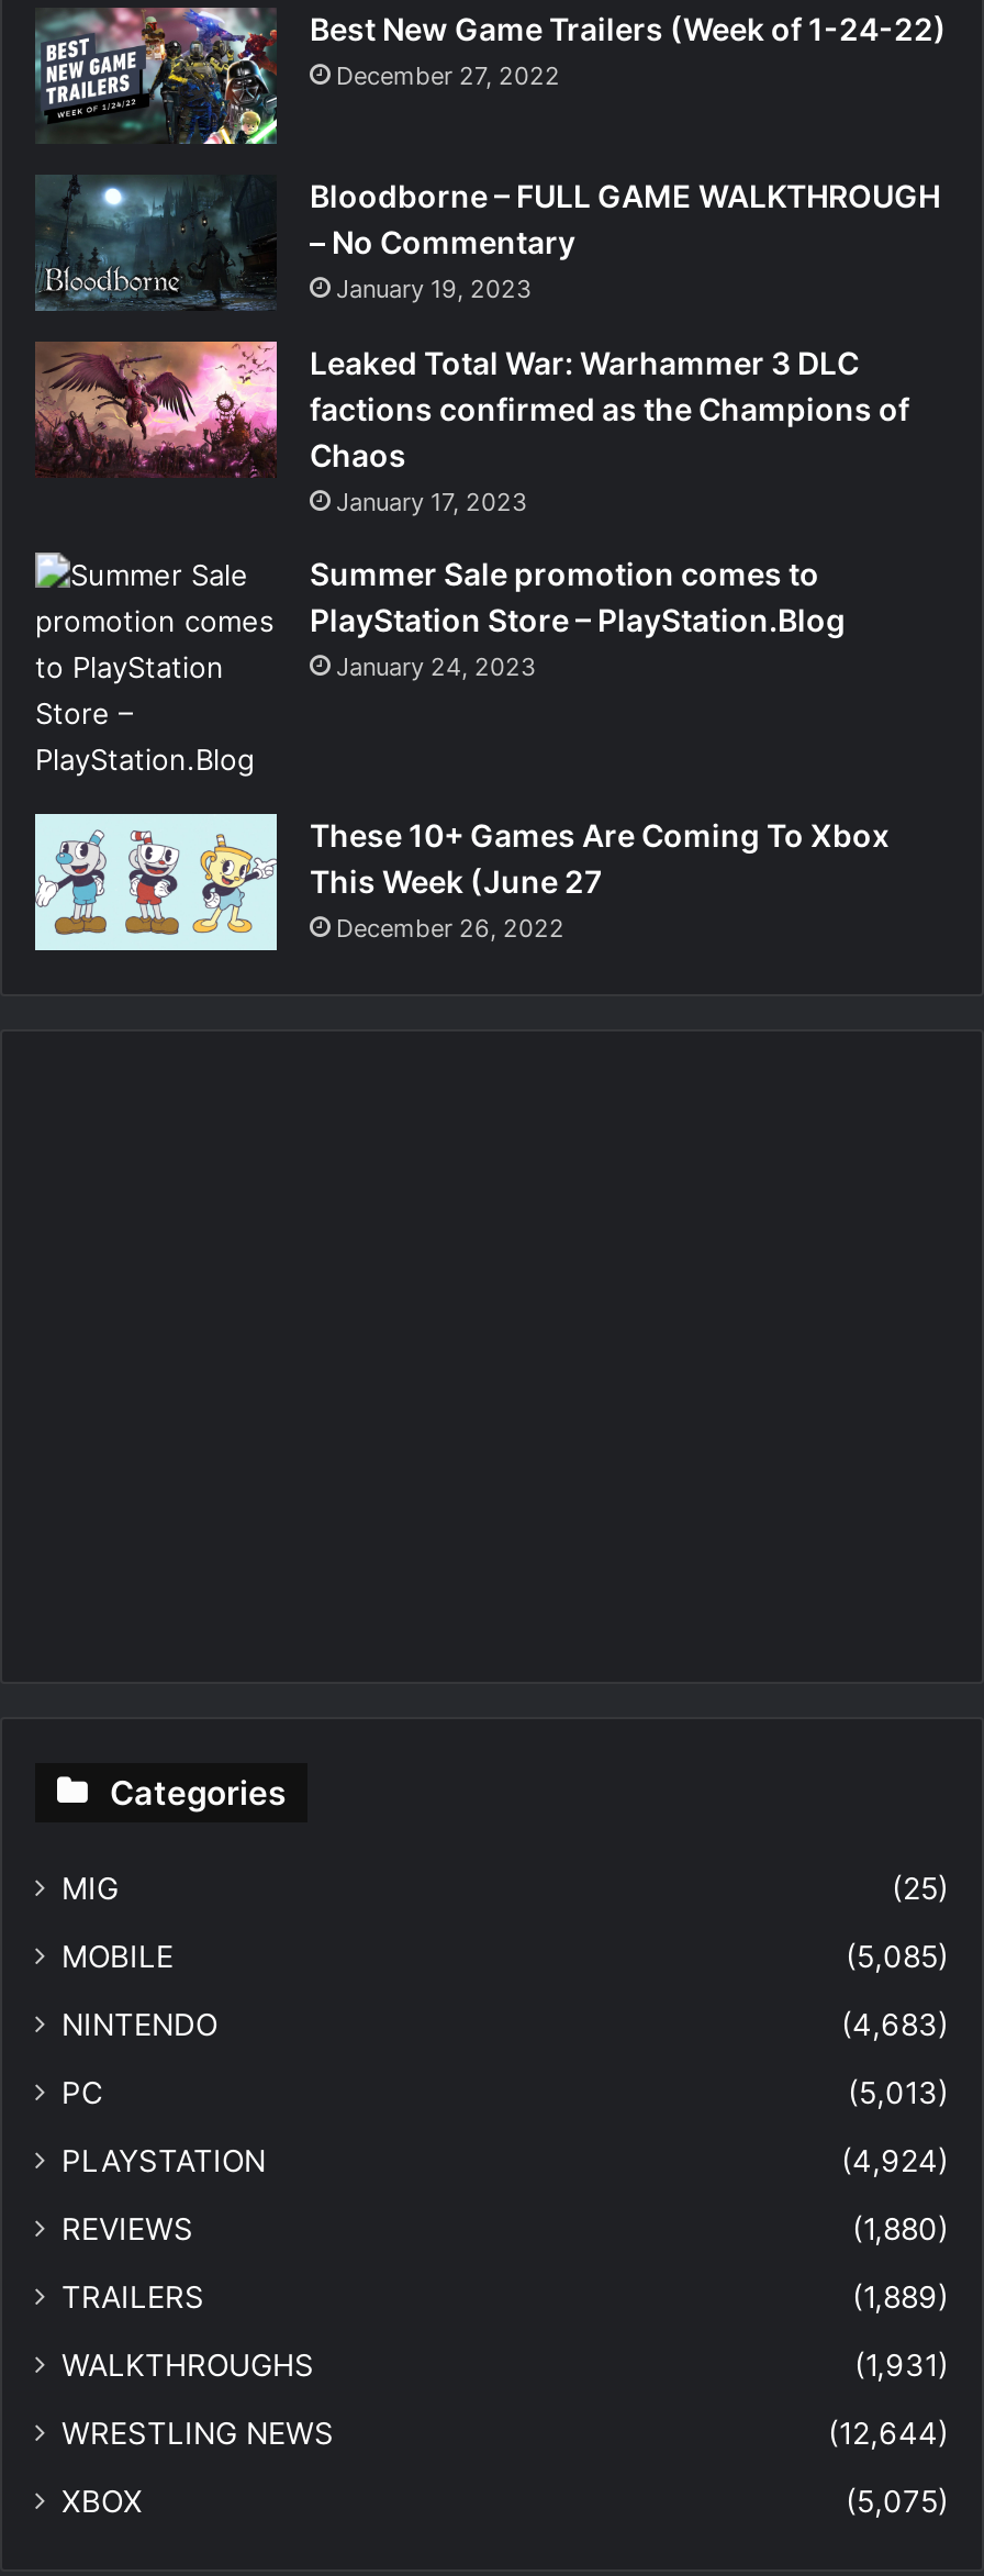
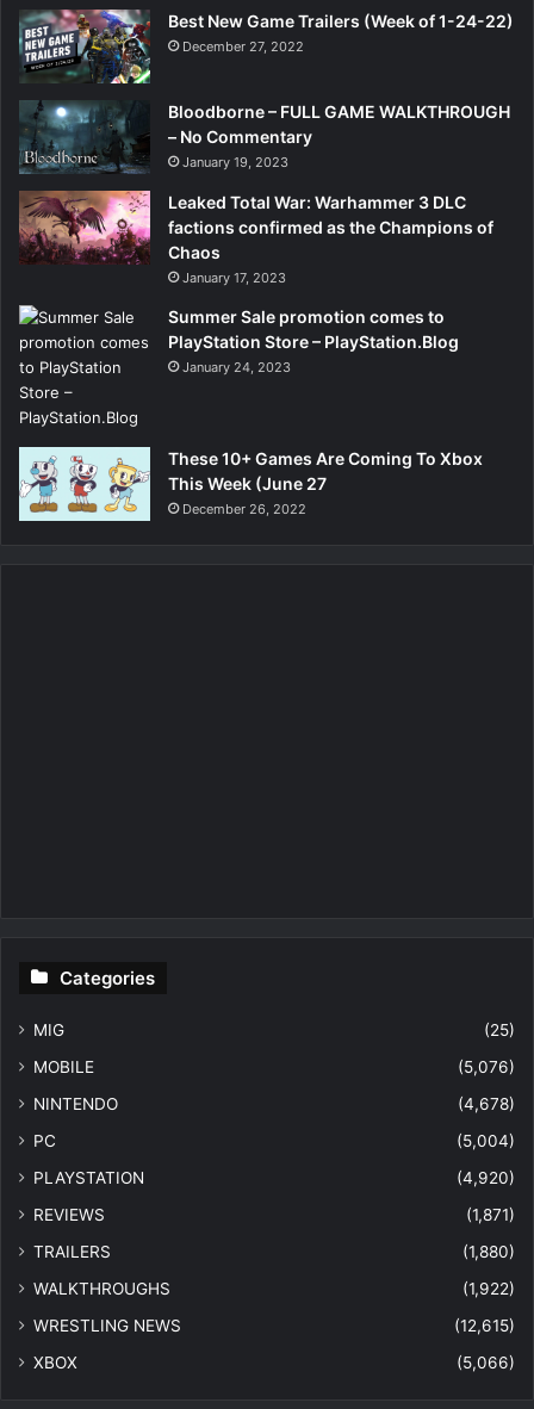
[846,1938,949,1974] (5,085) -> [458,1057,515,1076] (5,076)
[841,2007,949,2042] (4,683) -> [458,1094,515,1113] (4,678)
[848,2075,949,2110] (5,013) -> [457,1131,515,1150] (5,004)
[841,2143,949,2178] (4,924) -> [457,1168,515,1187] (4,920)
[852,2211,949,2246] (1,880) -> [466,1205,515,1224] (1,871)
[852,2279,949,2314] (1,889) -> [462,1242,515,1261] (1,880)
[854,2347,949,2382] (1,931) -> [462,1279,515,1298] (1,922)
[828,2415,949,2450] (12,644) -> [454,1316,515,1335] (12,615)
[846,2483,949,2518] (5,075) -> [457,1353,515,1372] (5,066)

